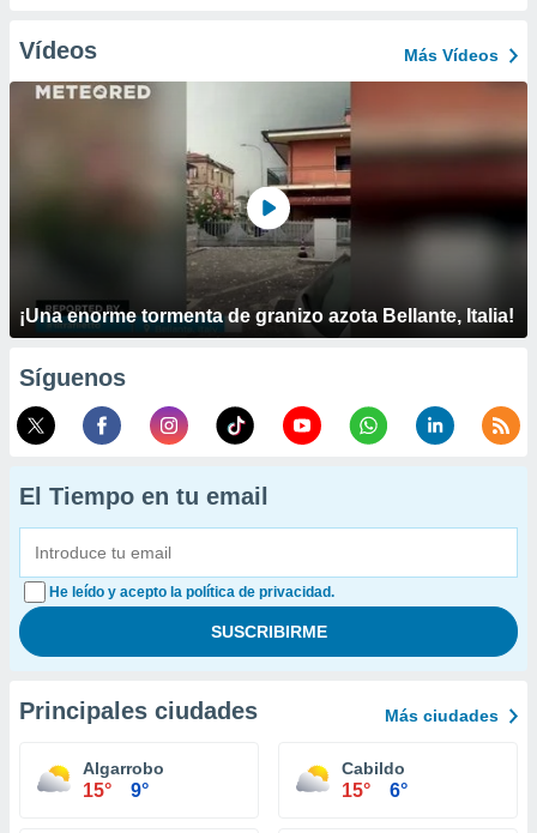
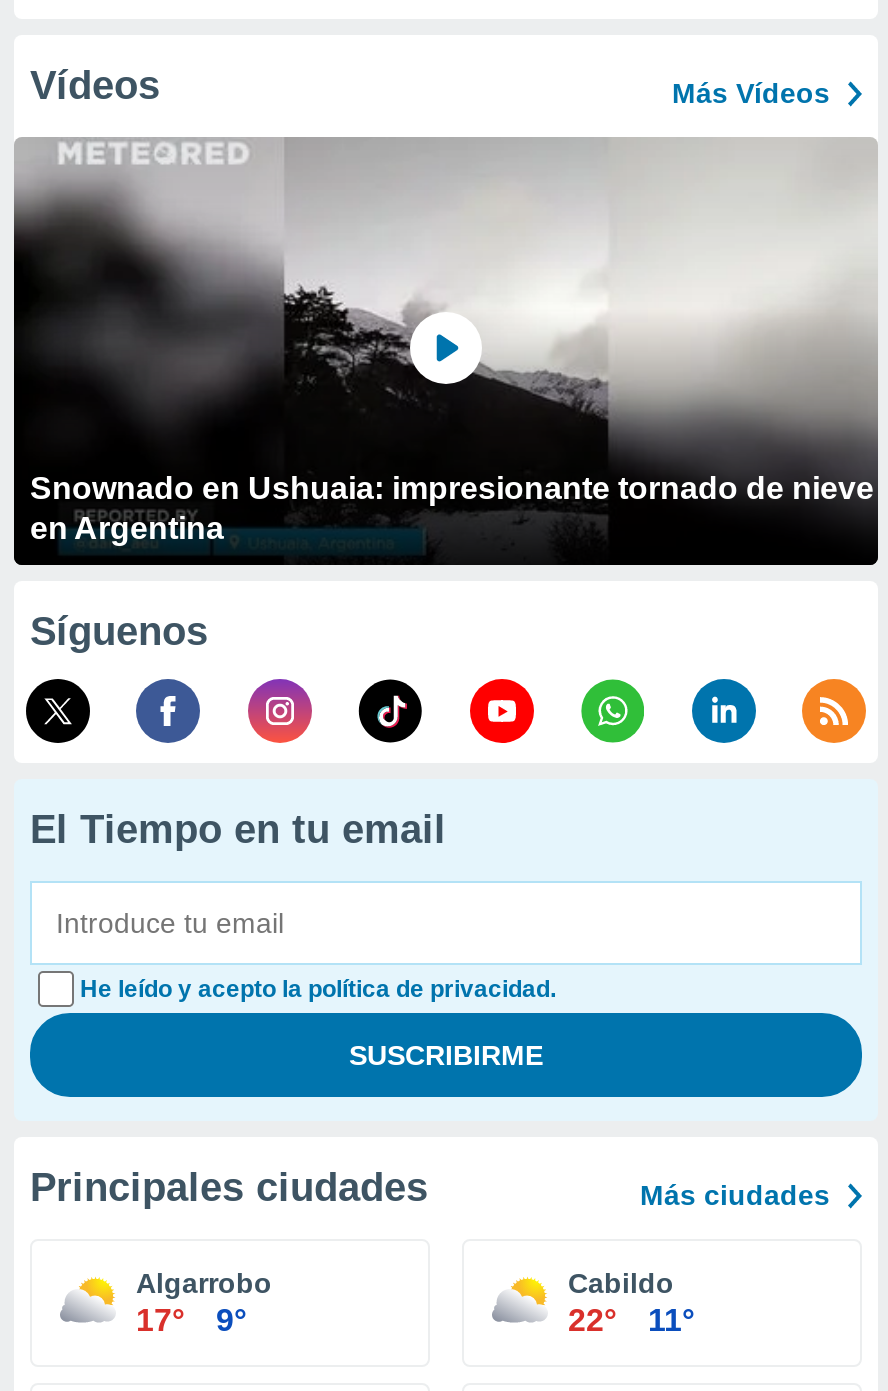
[10,82,529,326] [image] | ¡Una enorme tormenta de granizo azota Bellante, Italia! -> [14,137,878,545] [image] | Snownado en Ushuaia: impresionante tornado de nieve | en Argentina
[83,780,149,801] 15° 9° -> [136,1303,246,1337] 17° 9°
[342,780,370,801] 15° -> [568,1303,616,1337] 22°
[390,780,408,801] 6° -> [648,1303,694,1337] 11°

